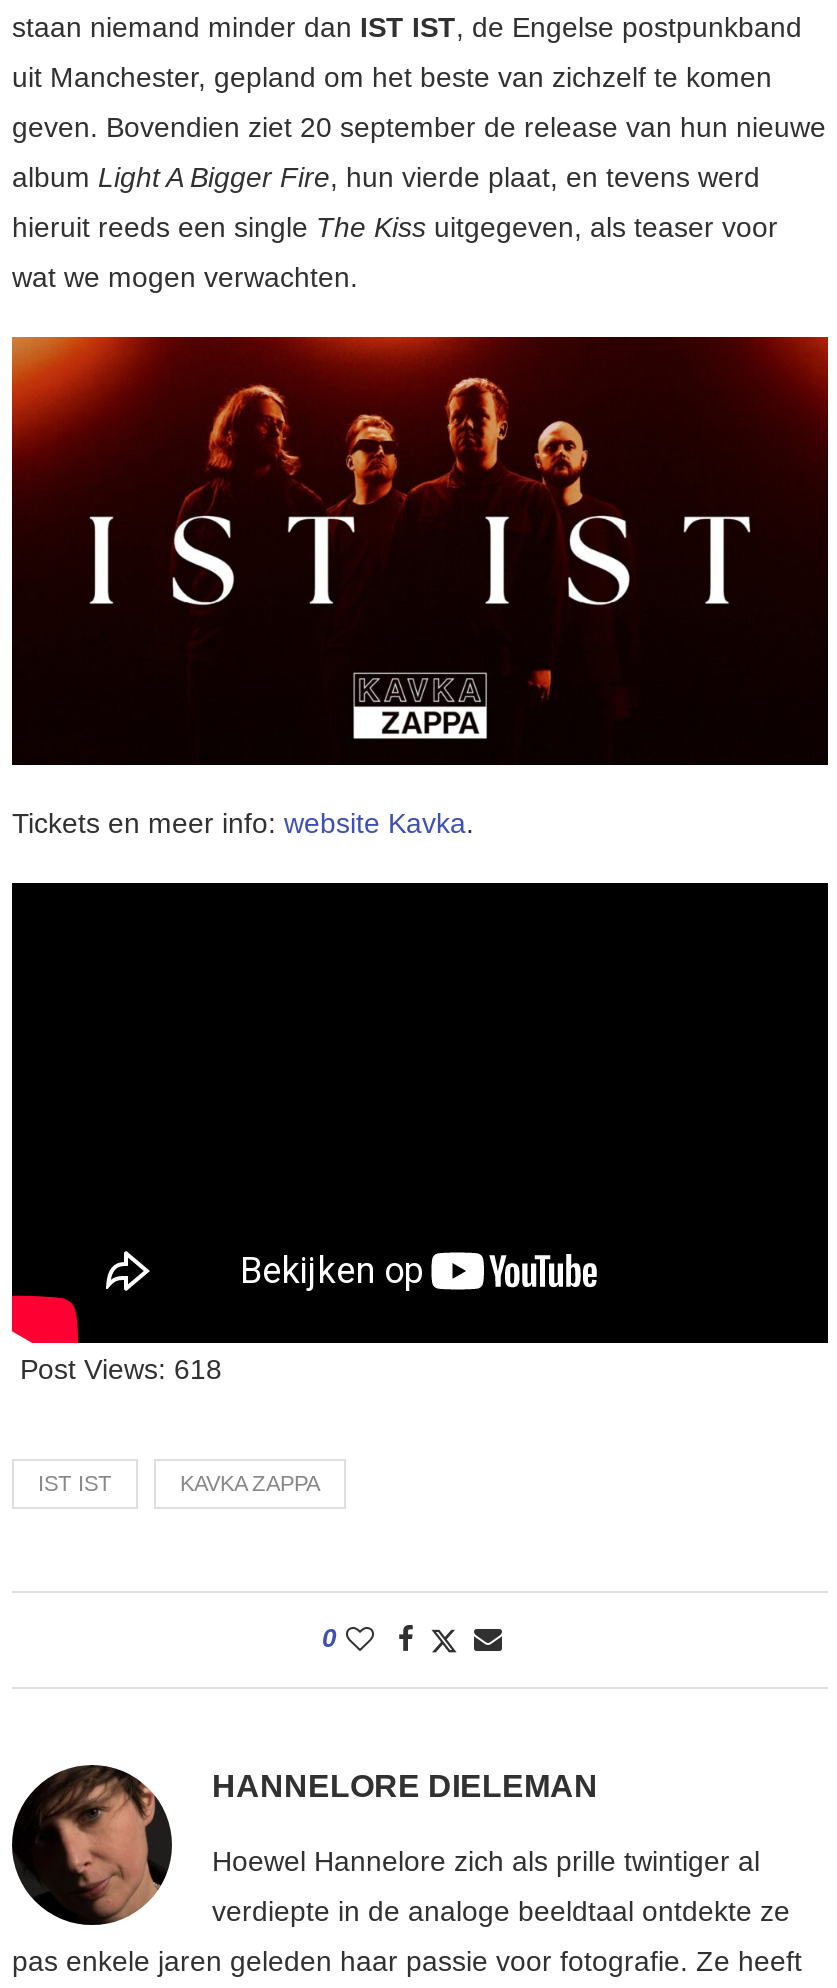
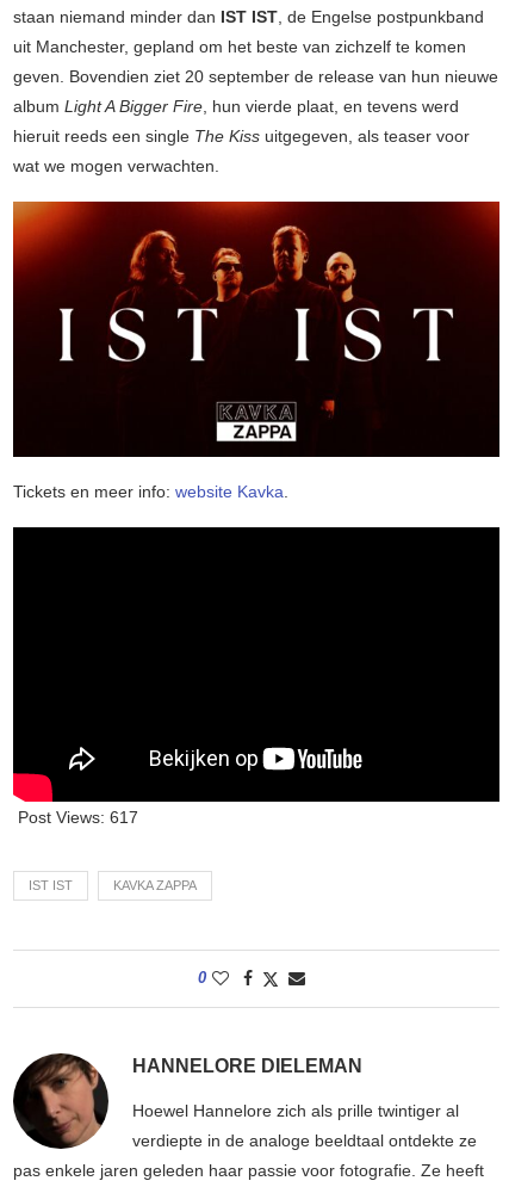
[20,1354,222,1386] Post Views: 618 -> [18,808,138,827] Post Views: 617

